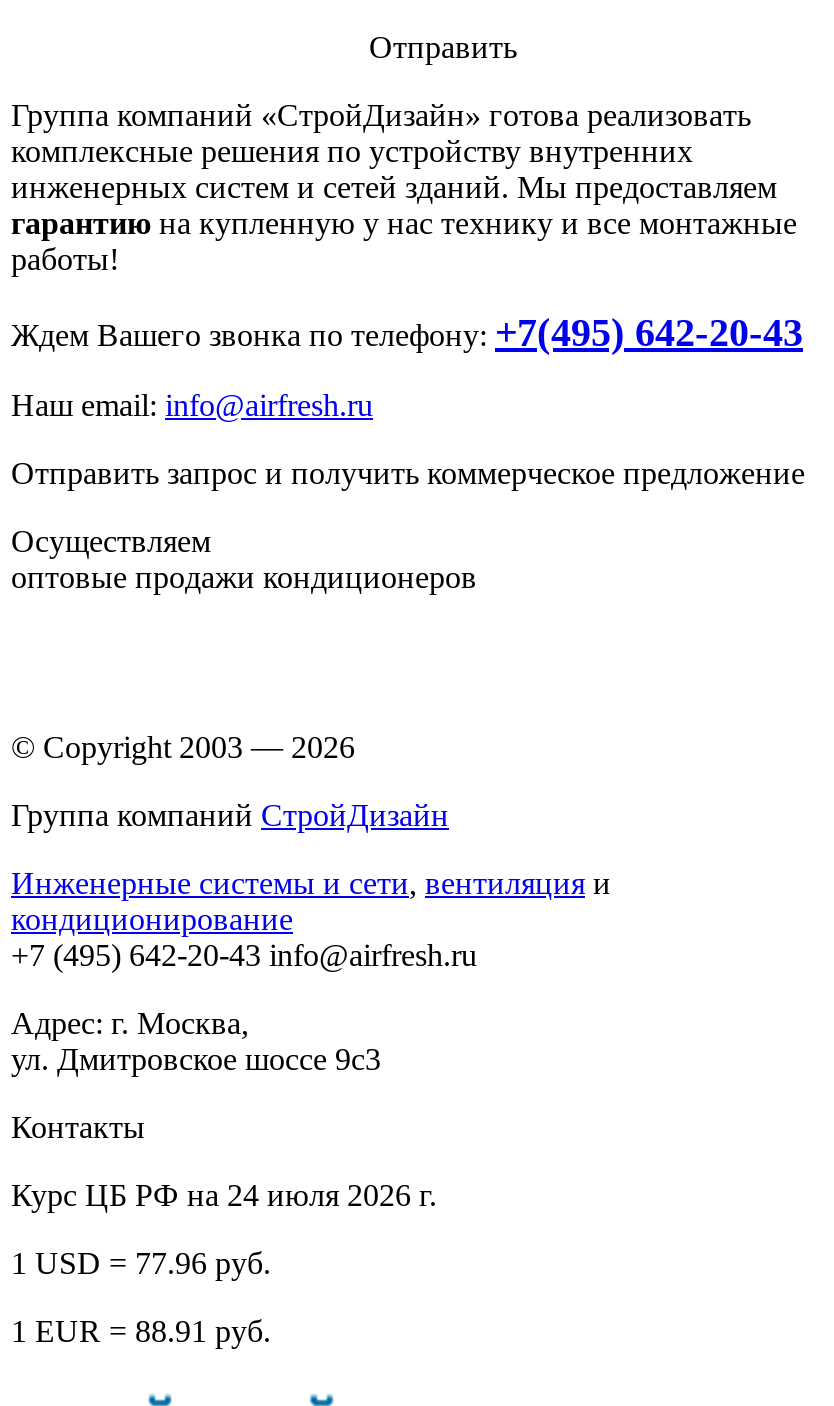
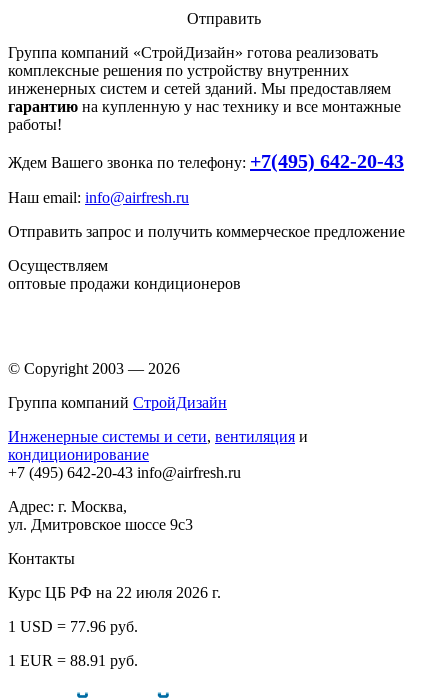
[11,1177,437,1211] Курс ЦБ РФ на 24 июля 2026 г. -> [8,584,221,601] Курс ЦБ РФ на 22 июля 2026 г.

